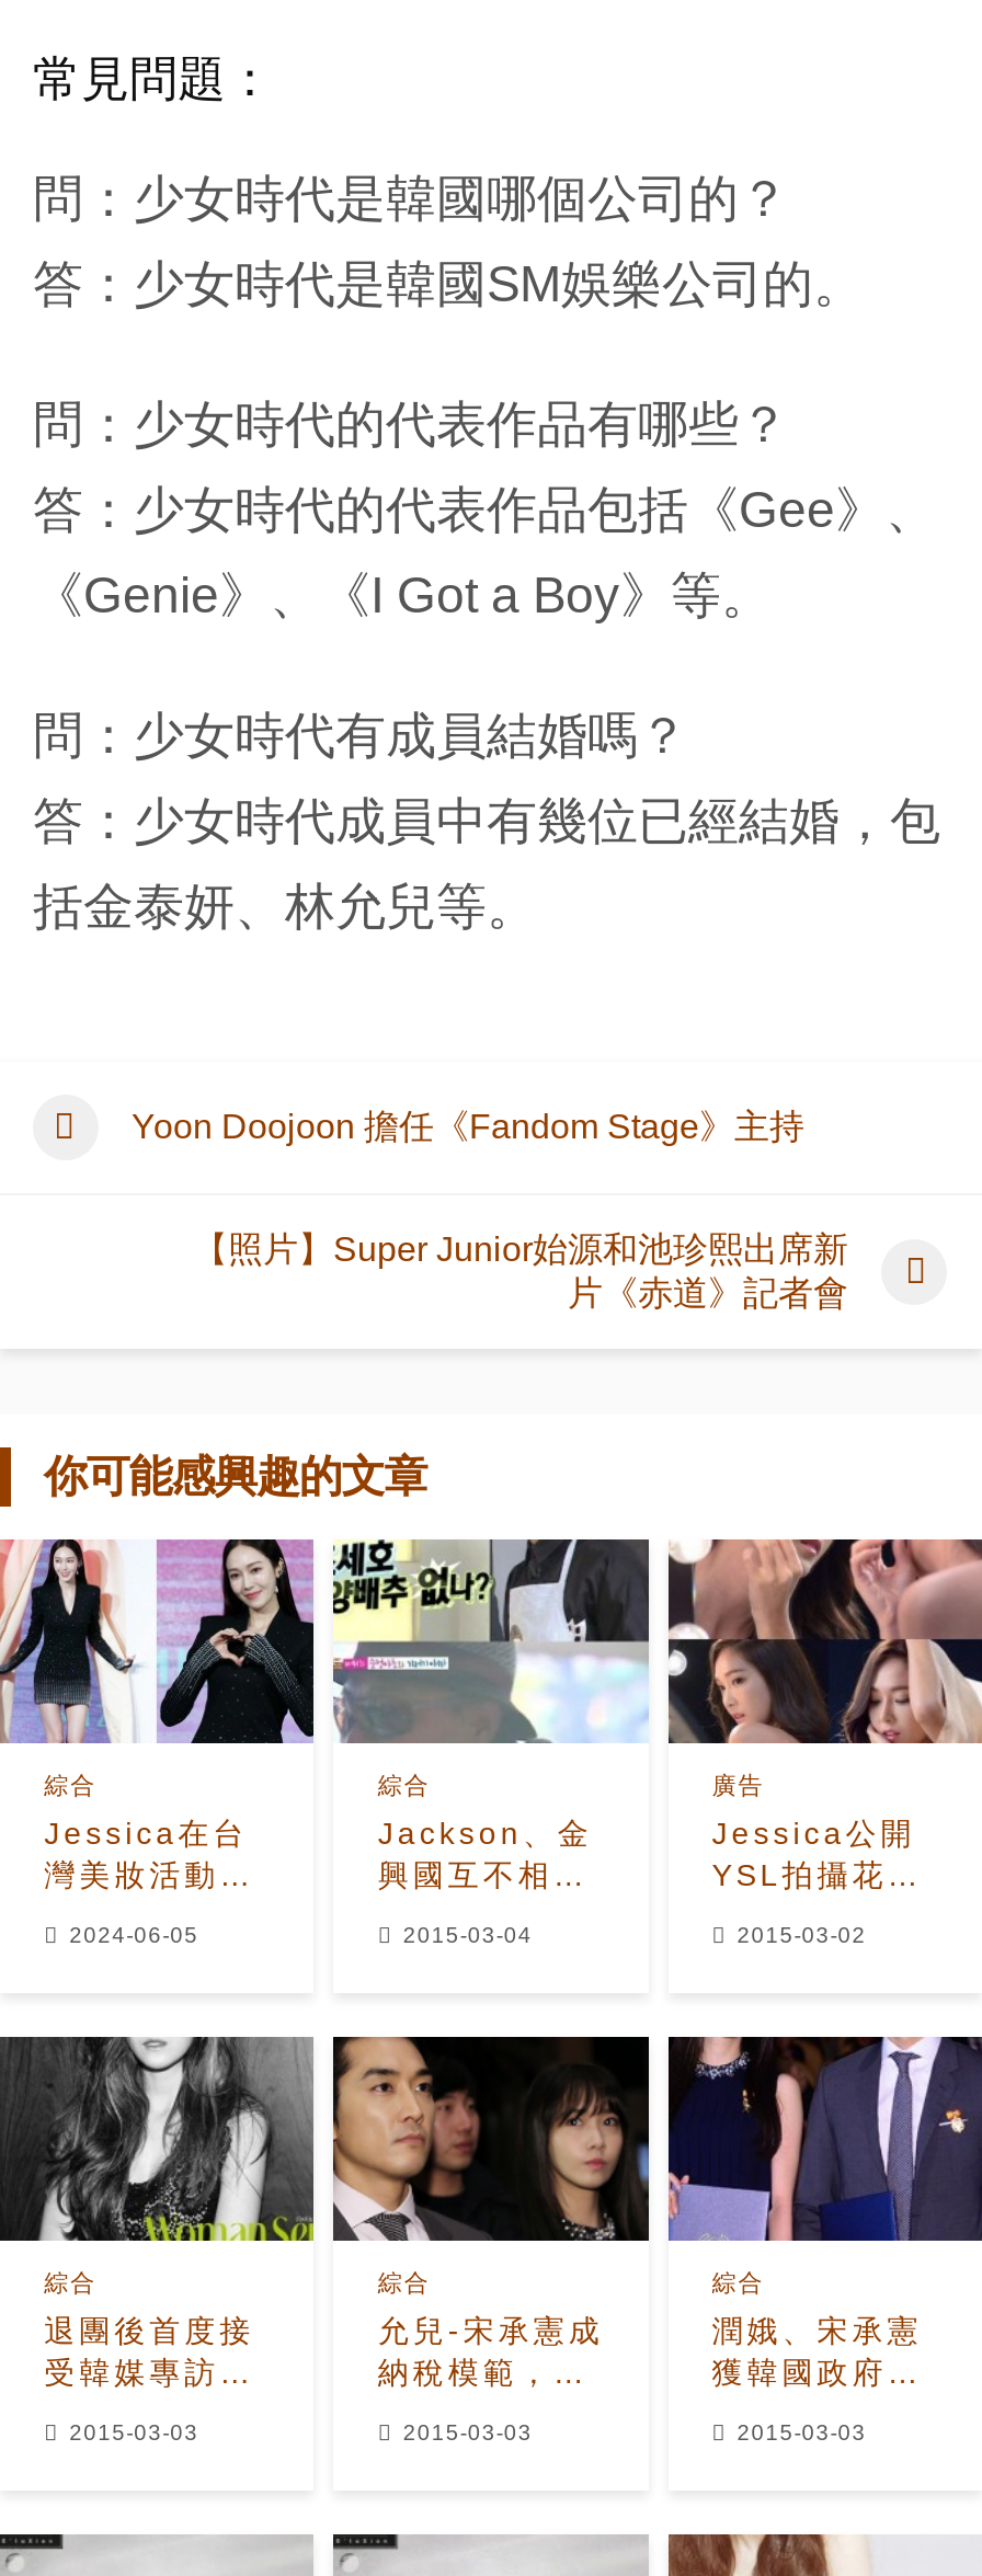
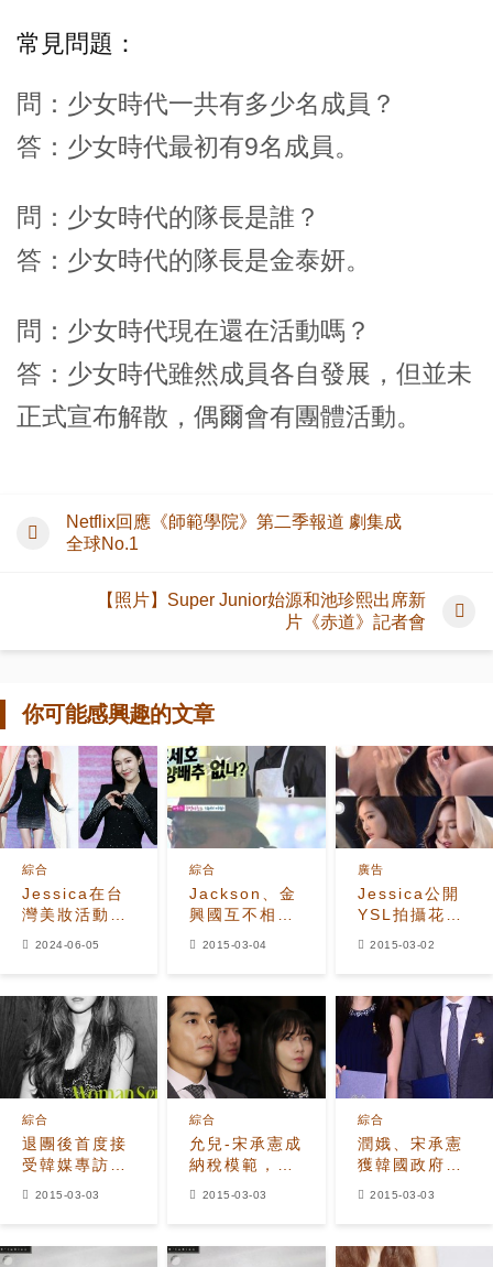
[33,169,940,934] 問：少女時代是韓國哪個公司的？ | 答：少女時代是韓國SM娛樂公司的。 | 問：少女時代的代表作品有哪些？ | 答：少女時代的代表作品包括《Gee》、 | 《Genie》、《I Got a Boy》等。 | 問：少女時代有成員結婚嗎？ | 答：少女時代成員中有幾位已經結婚，包 | 括金泰妍、林允兒等。 -> [17,89,472,431] 問：少女時代一共有多少名成員？ | 答：少女時代最初有9名成員。 | 問：少女時代的隊長是誰？ | 答：少女時代的隊長是金泰妍。 | 問：少女時代現在還在活動嗎？ | 答：少女時代雖然成員各自發展，但並未 | 正式宣布解散，偶爾會有團體活動。
[132,1107,804,1145] Yoon Doojoon 擔任《Fandom Stage》主持 -> [66,512,402,553] Netflix回應《師範學院》第二季報道 劇集成 | 全球No.1

